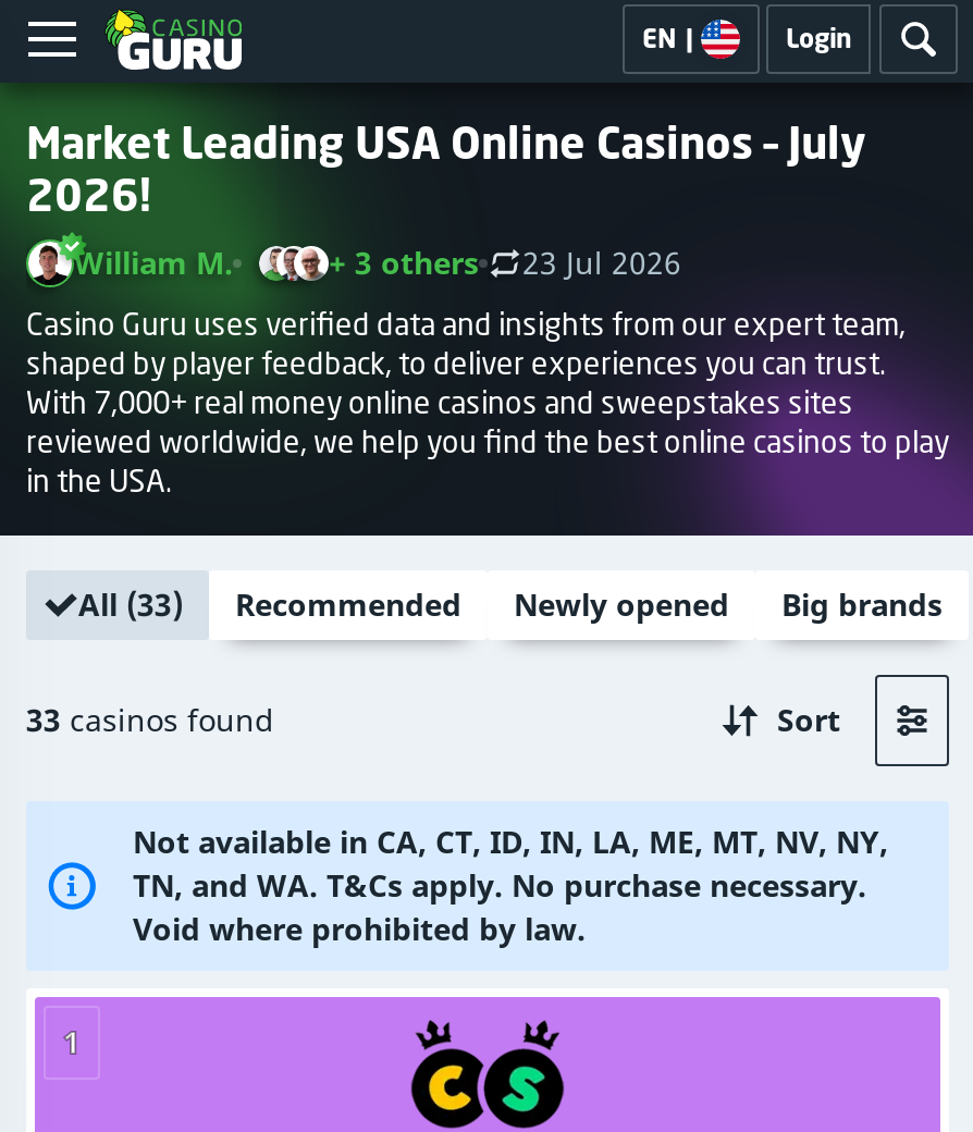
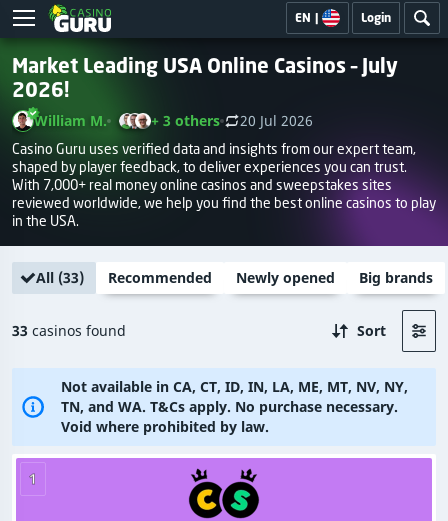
[329,242,681,283] + 3 others 23 Jul 2026 -> [151,111,313,130] + 3 others 20 Jul 2026

